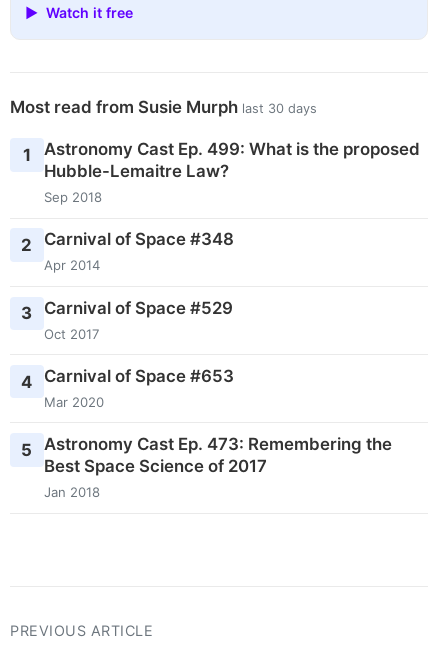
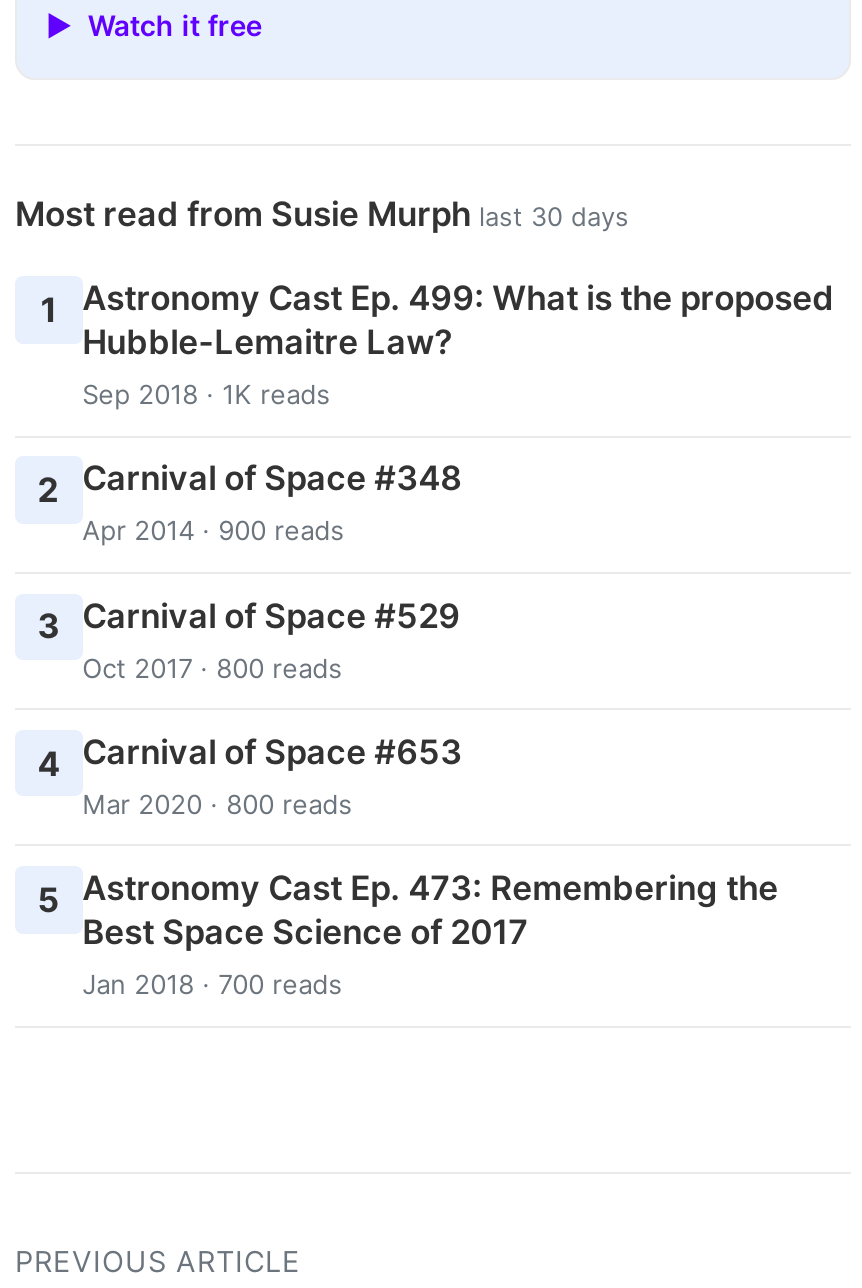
[44,189,102,205] Sep 2018 -> [82,378,330,410] Sep 2018 · 1K reads
[44,257,100,273] Apr 2014 -> [82,515,344,547] Apr 2014 · 900 reads
[44,326,99,342] Oct 2017 -> [82,651,342,683] Oct 2017 · 800 reads
[44,394,104,410] Mar 2020 -> [82,788,352,820] Mar 2020 · 800 reads
[44,484,100,500] Jan 2018 -> [82,968,342,1000] Jan 2018 · 700 reads

